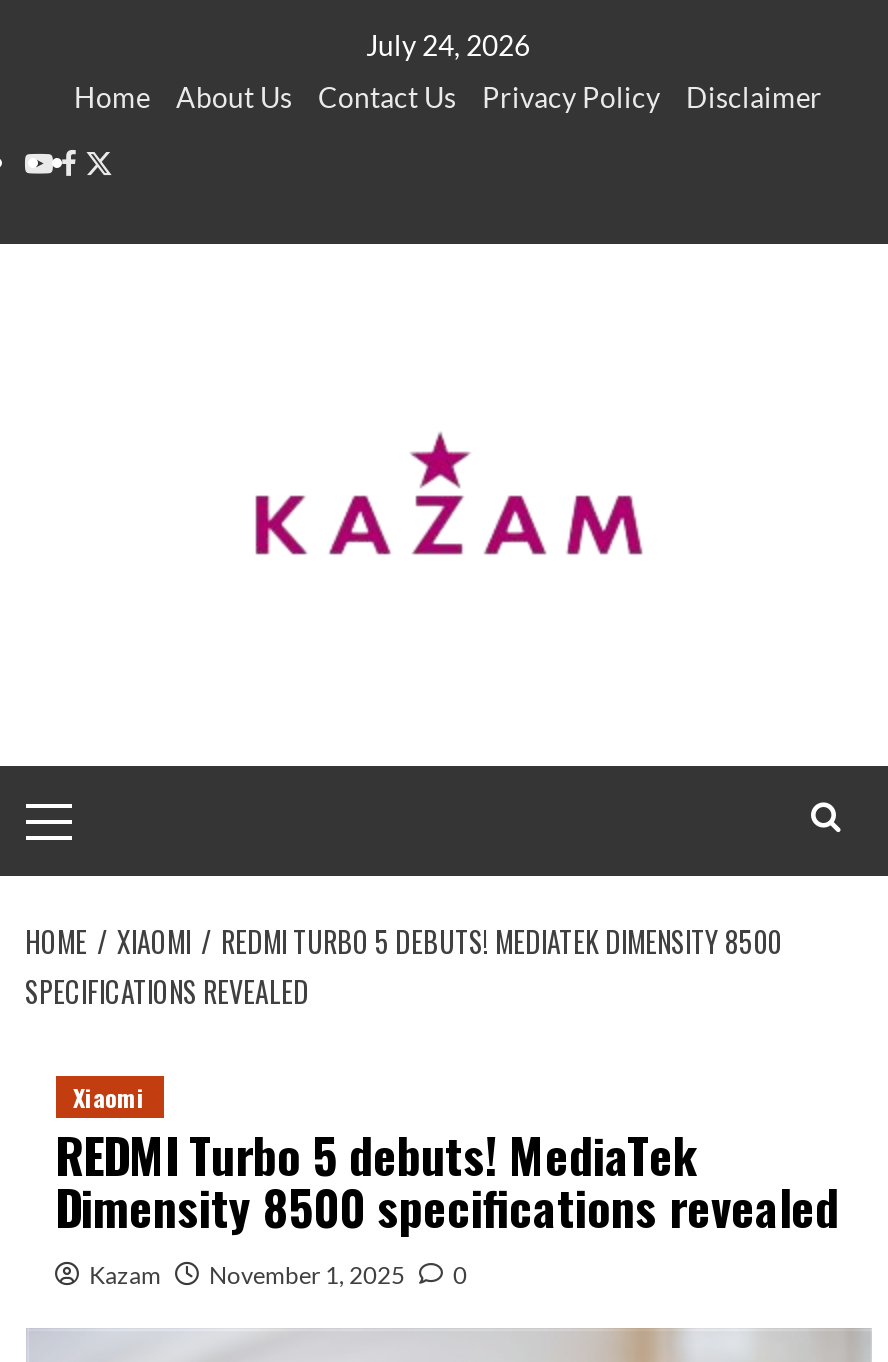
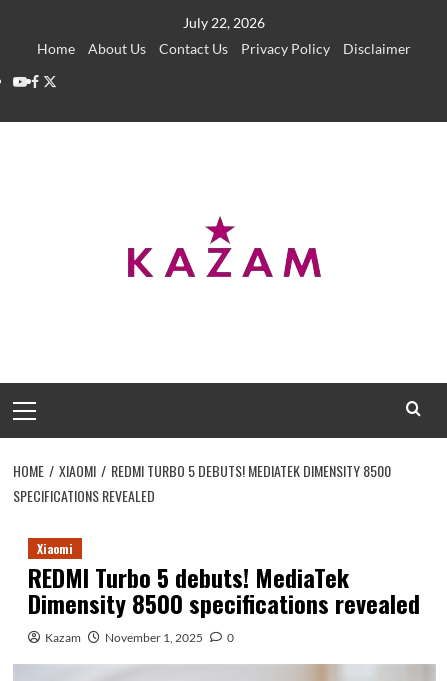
[366,28,530,62] July 24, 2026 -> [183,14,265,31] July 22, 2026

